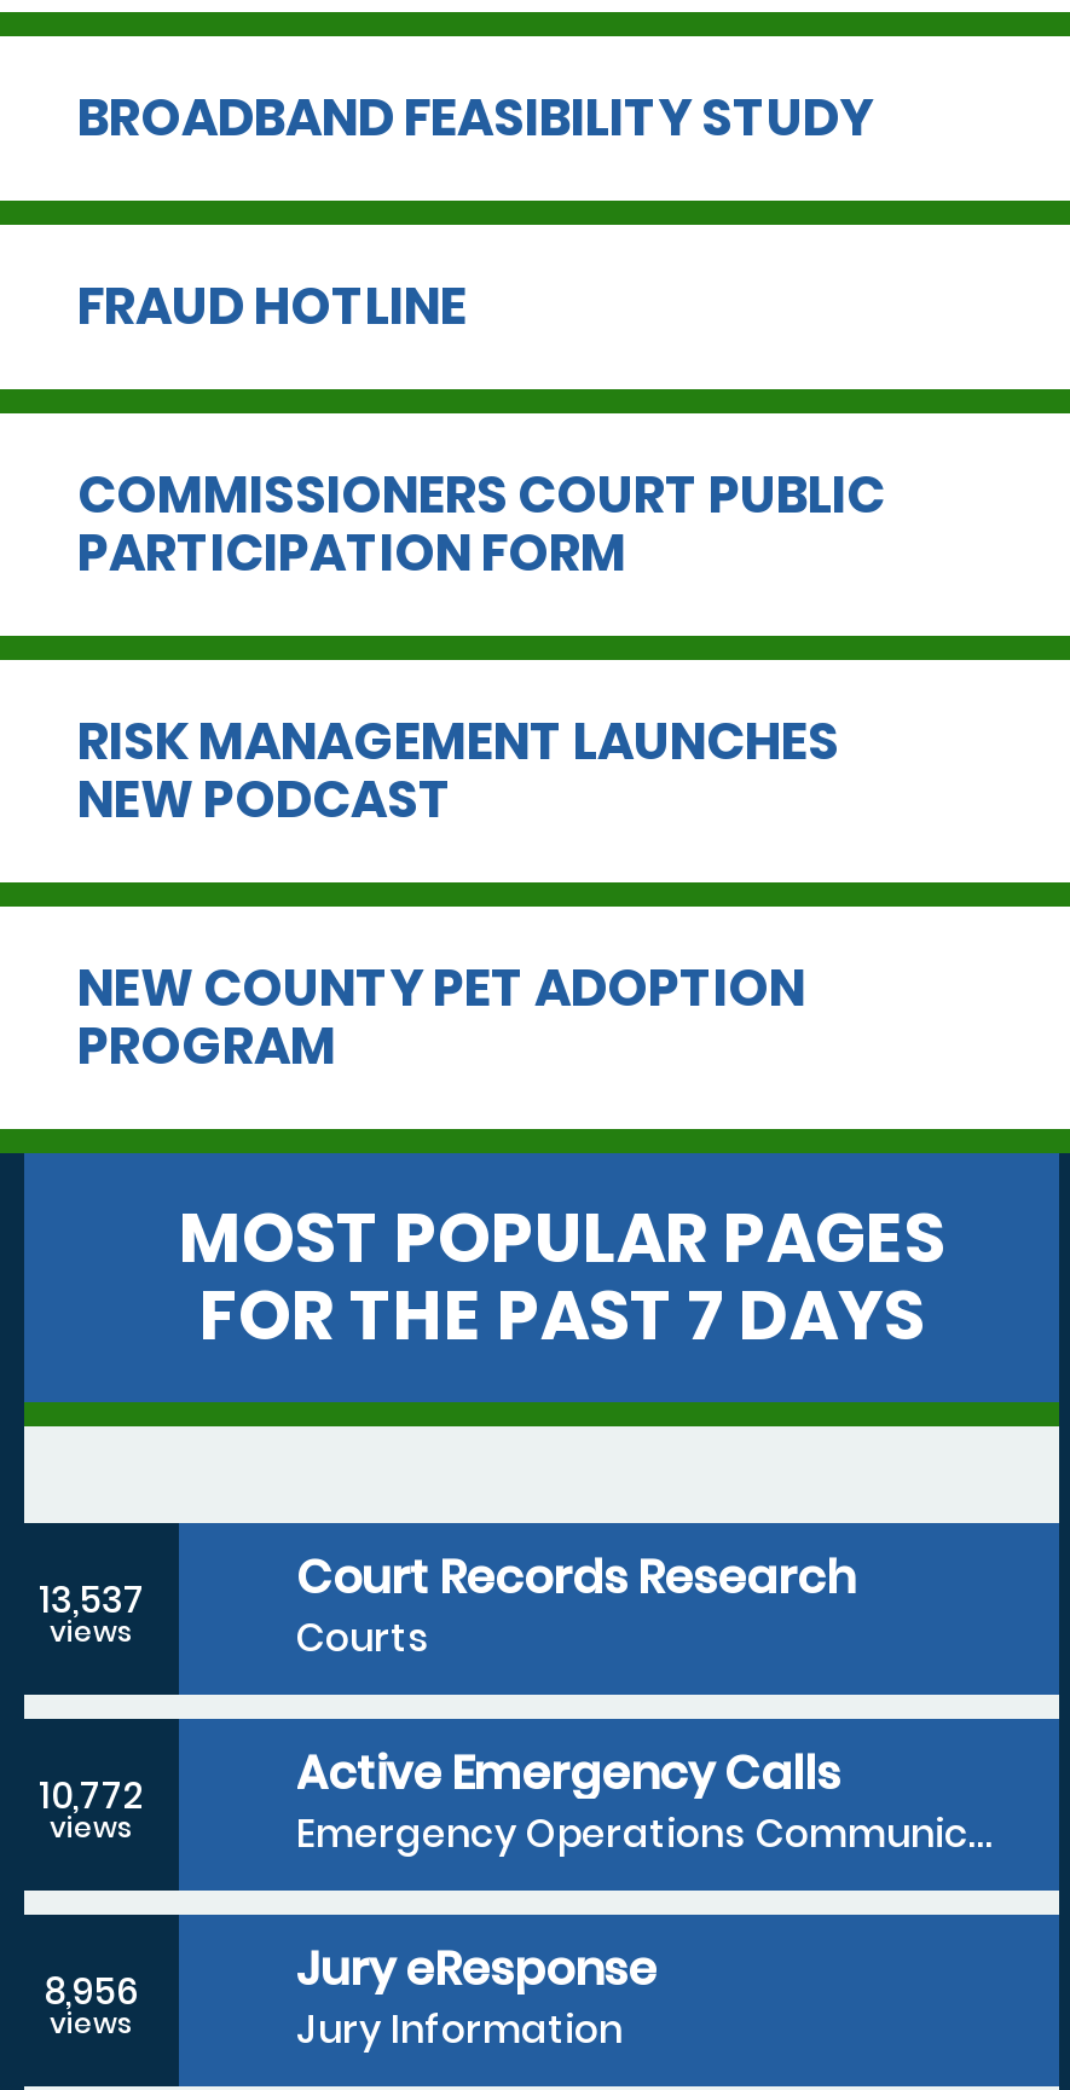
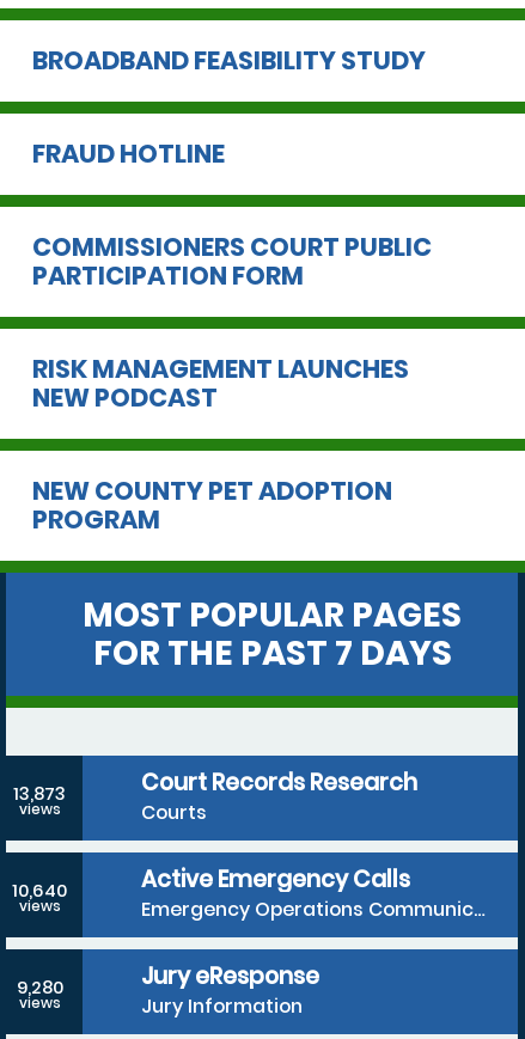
[39,1576,145,1625] 13,537 -> [13,782,66,806] 13,873
[39,1772,145,1820] 10,772 -> [12,879,67,903] 10,640
[44,1968,140,2016] 8,956 -> [16,976,63,1000] 9,280

